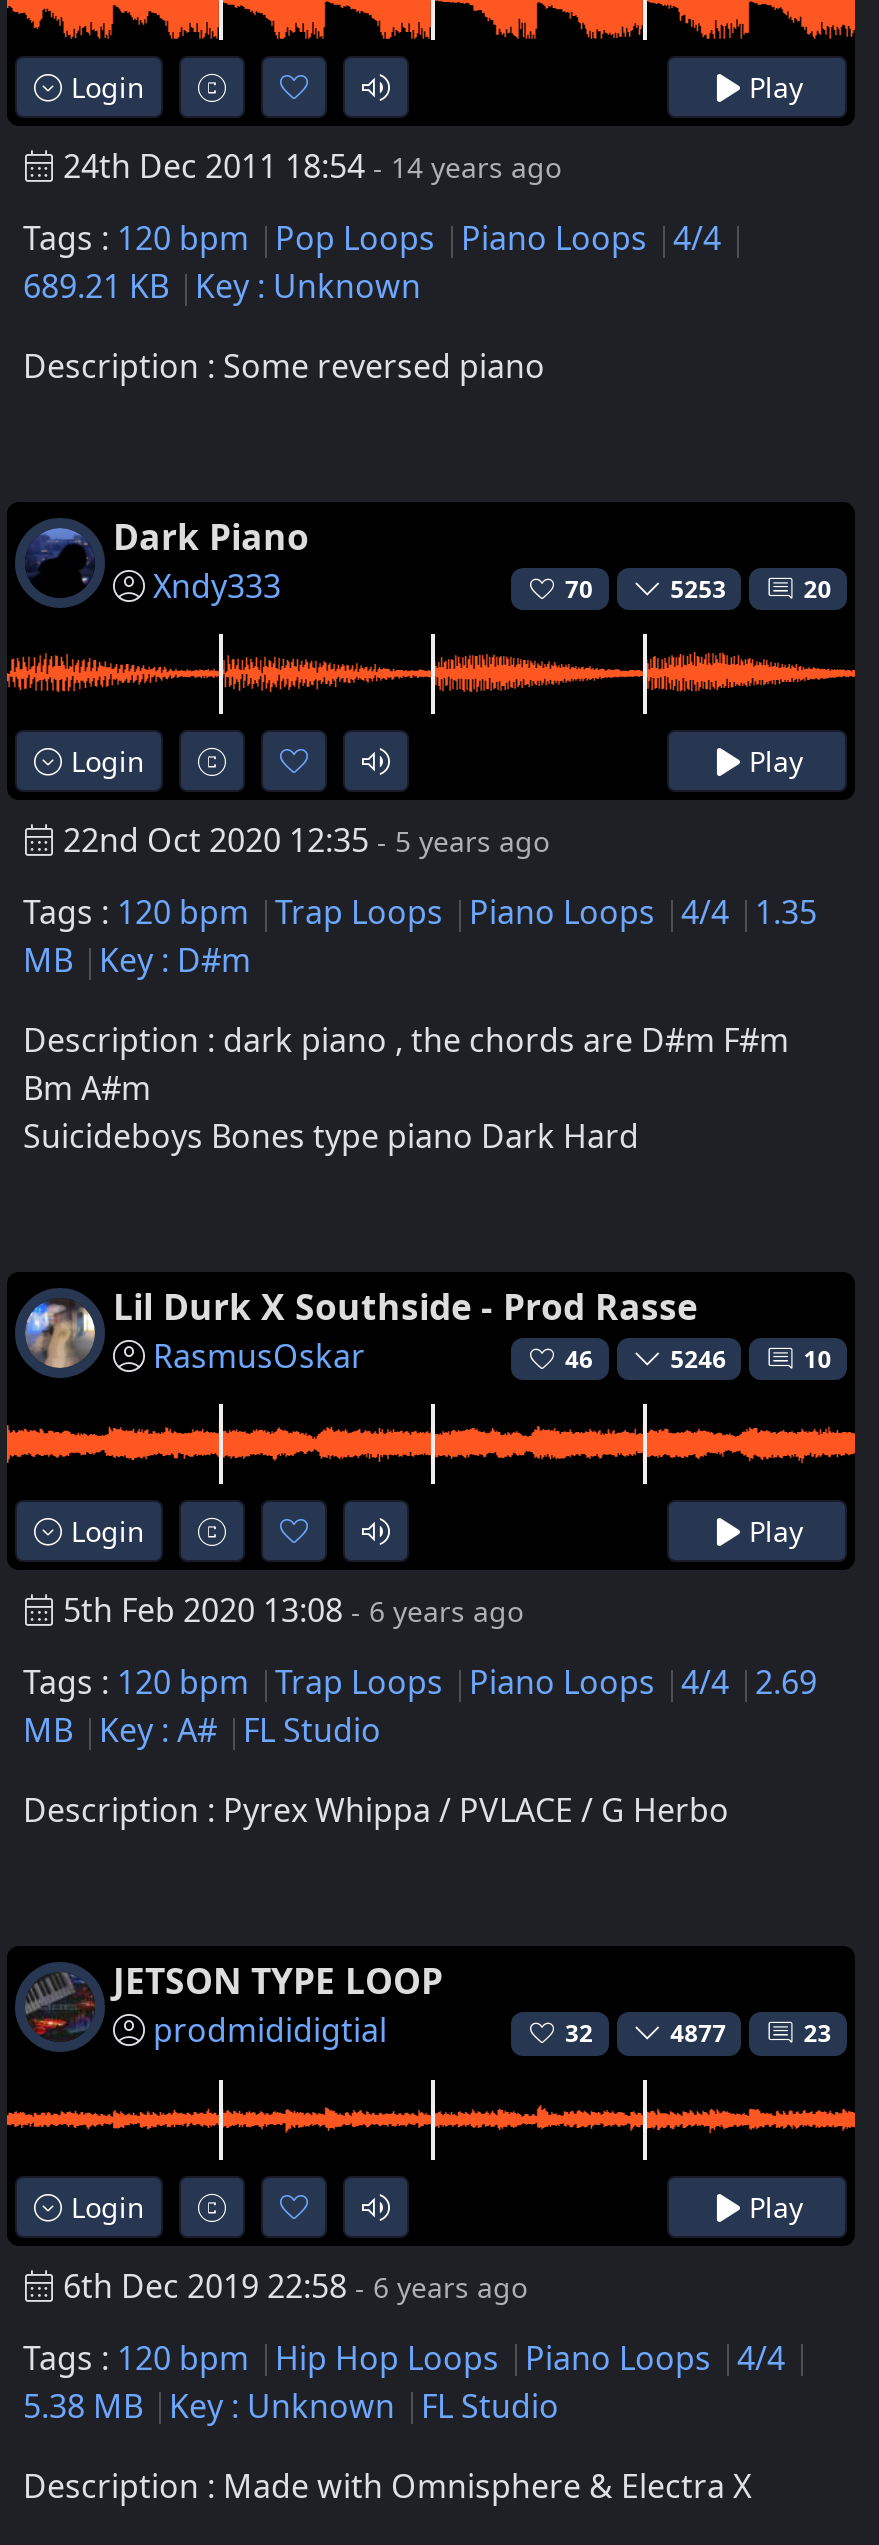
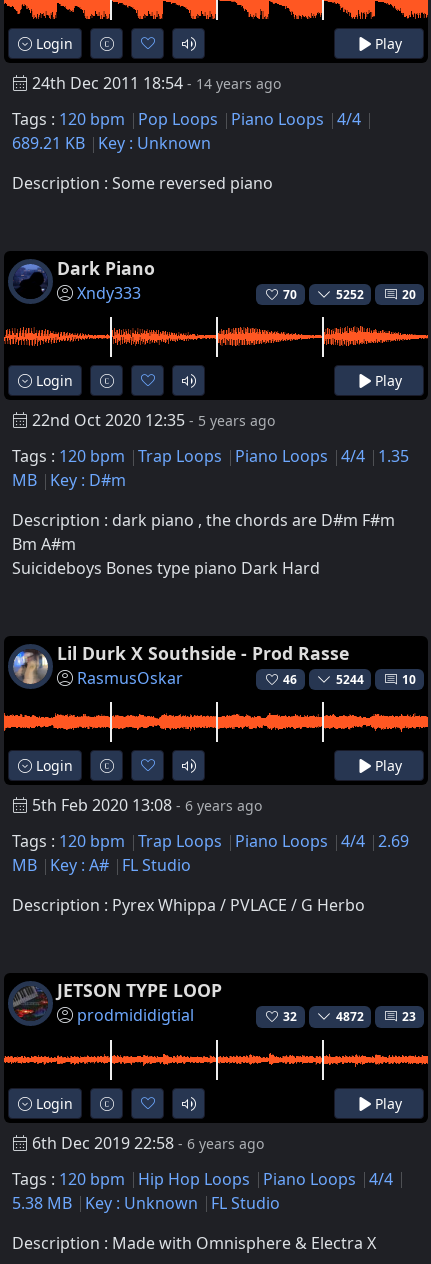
[670,572,726,606] 5253 -> [336,286,364,303] 5252
[670,1342,726,1376] 5246 -> [336,671,364,688] 5244
[670,2017,726,2051] 4877 -> [336,1008,364,1025] 4872

